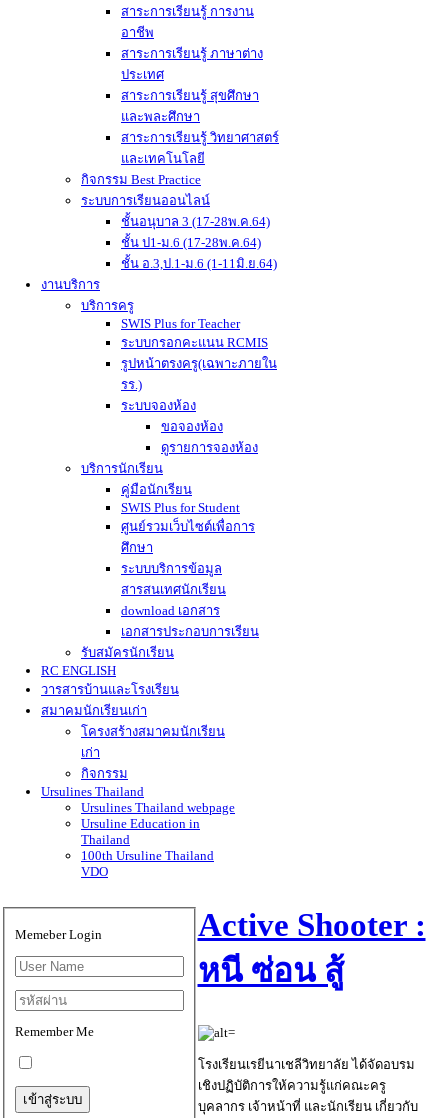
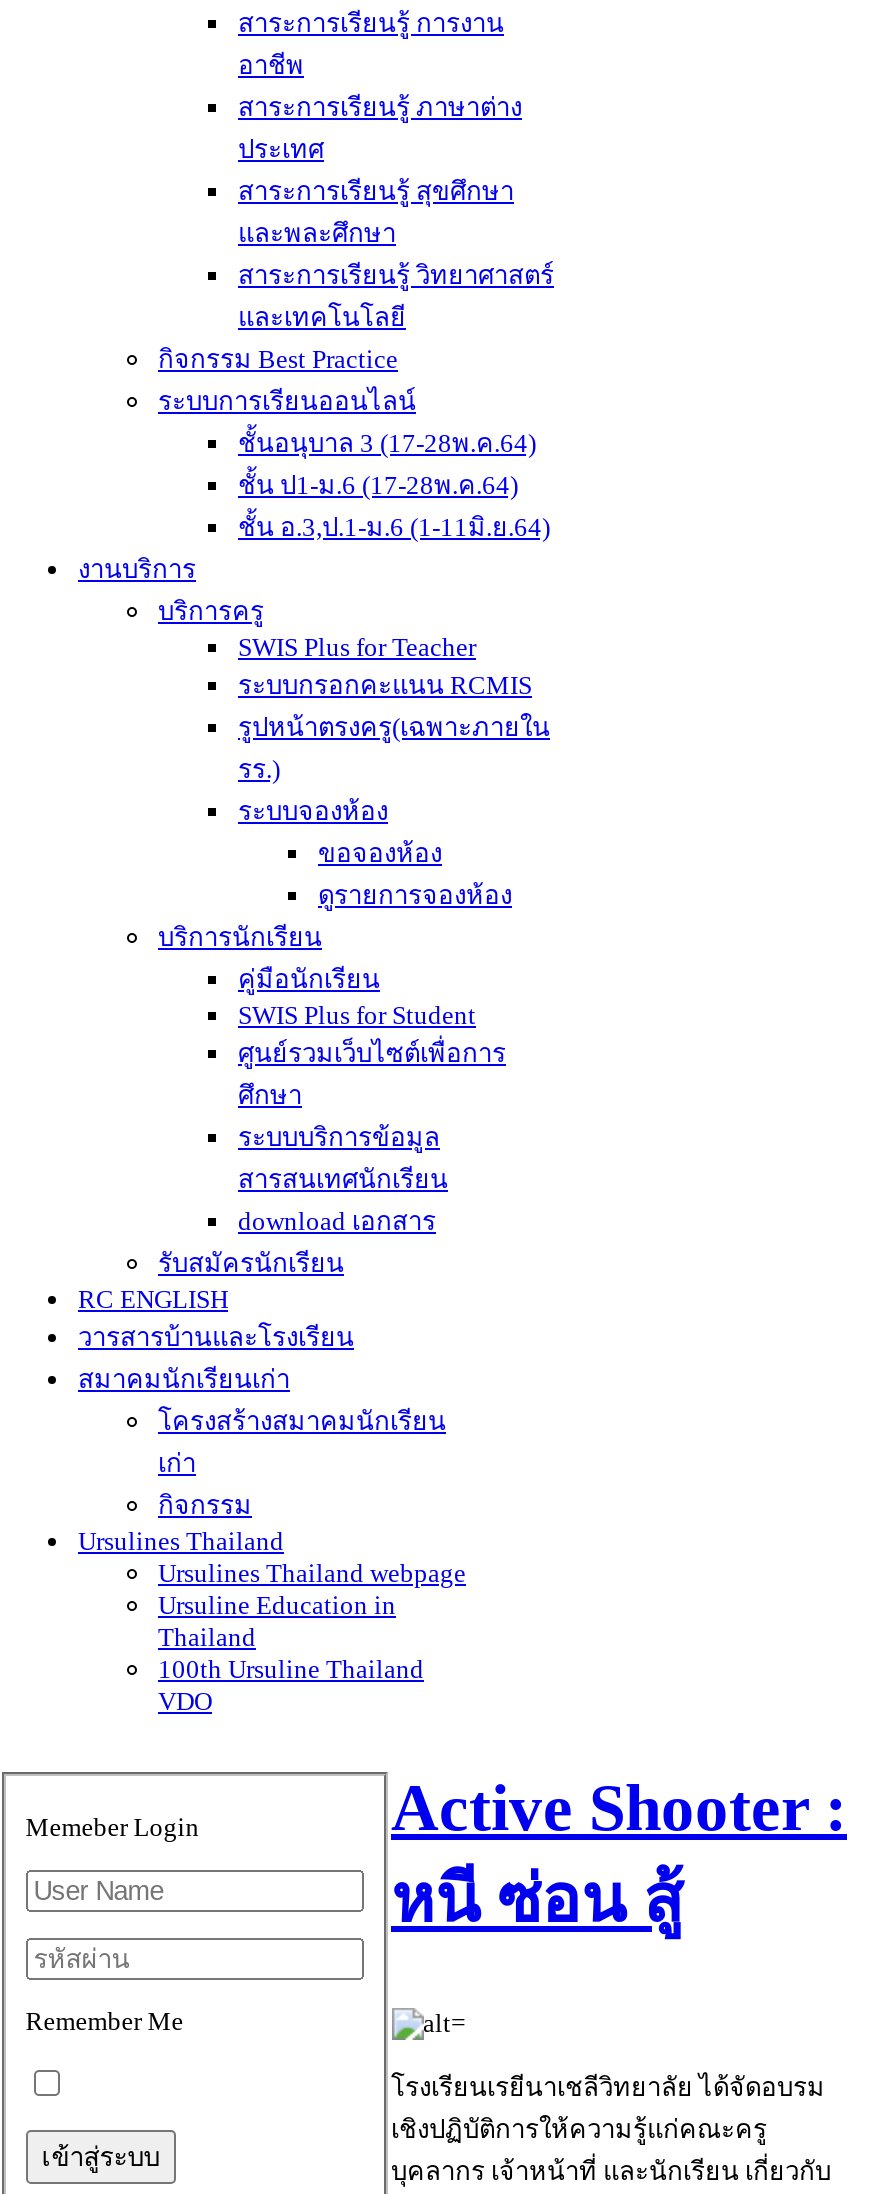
[121,624,259,639] เอกสารประกอบการเรียน -> none

